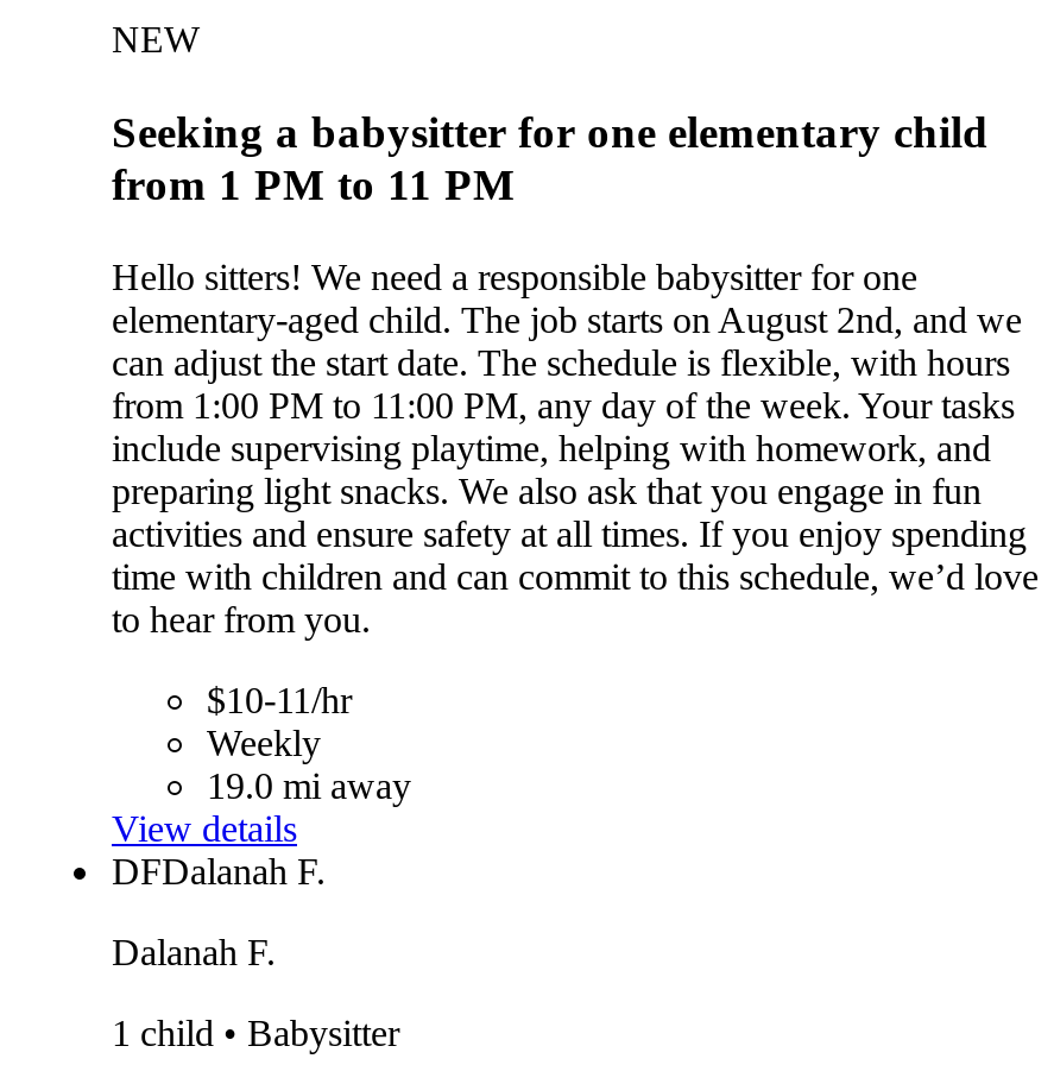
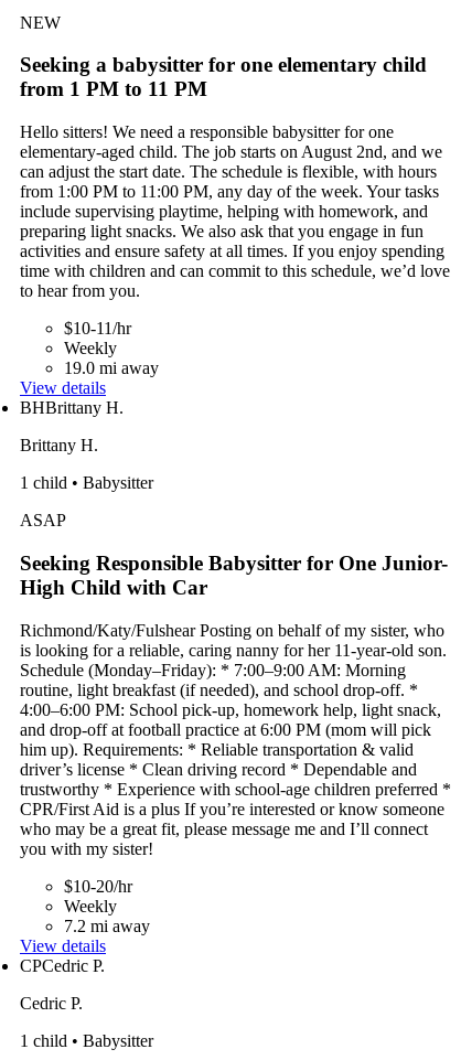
[112,851,326,973] DFDalanah F. | Dalanah F. -> [20,398,451,1012] BHBrittany H. | Brittany H. | 1 child • Babysitter | ASAP | Seeking Responsible Babysitter for One Junior- | High Child with Car | Richmond/Katy/Fulshear Posting on behalf of my sister, who | is looking for a reliable, caring nanny for her 11-year-old son. | Schedule (Monday–Friday): * 7:00–9:00 AM: Morning | routine, light breakfast (if needed), and school drop-off. * | 4:00–6:00 PM: School pick-up, homework help, light snack, | and drop-off at football practice at 6:00 PM (mom will pick | him up). Requirements: * Reliable transportation & valid | driver’s license * Clean driving record * Dependable and | trustworthy * Experience with school-age children preferred * | CPR/First Aid is a plus If you’re interested or know someone | who may be a great fit, please message me and I’ll connect | you with my sister! | $10-20/hr | Weekly | 7.2 mi away | View details | CPCedric P. | Cedric P.

